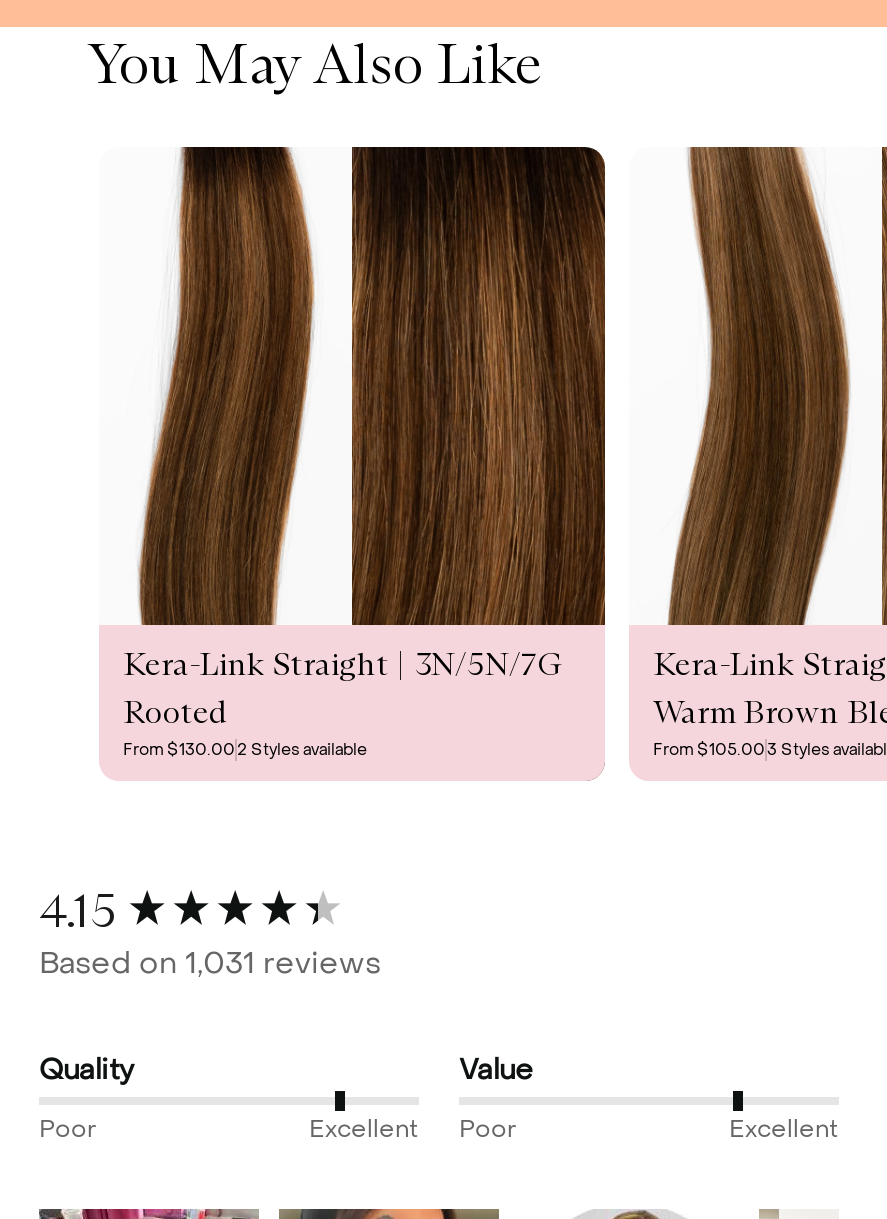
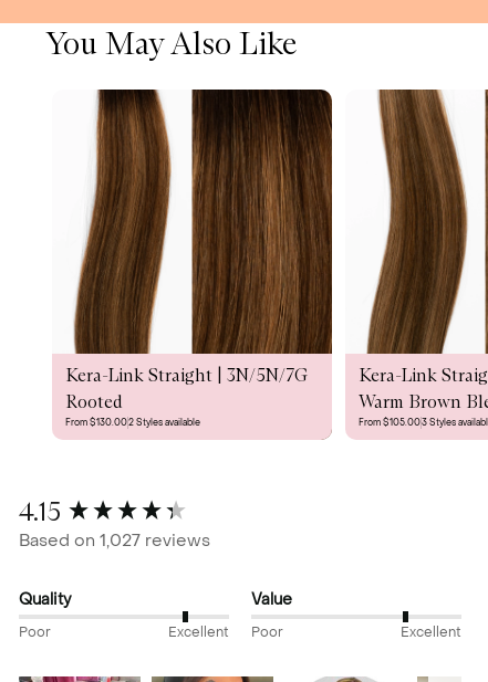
[39,942,381,982] Based on 1,031 reviews -> [19,529,210,551] Based on 1,027 reviews

